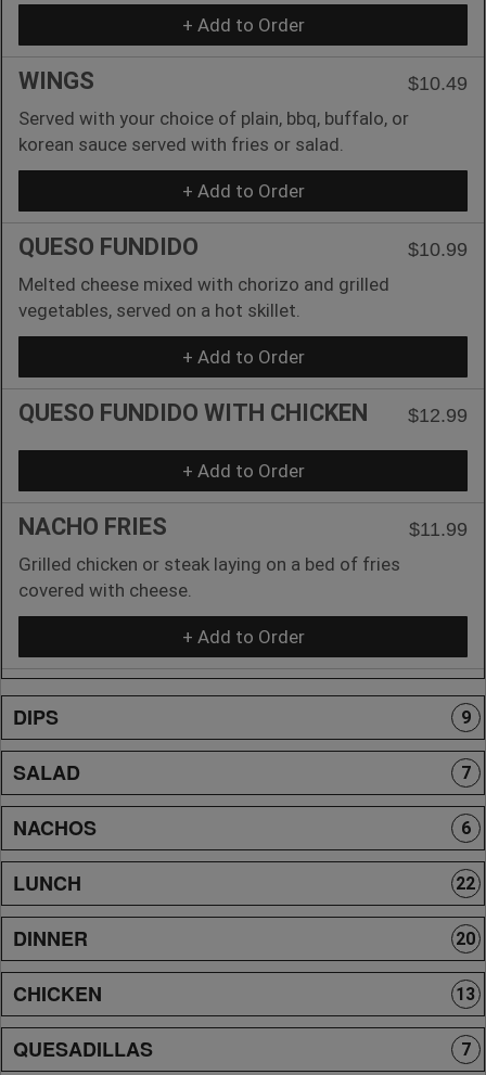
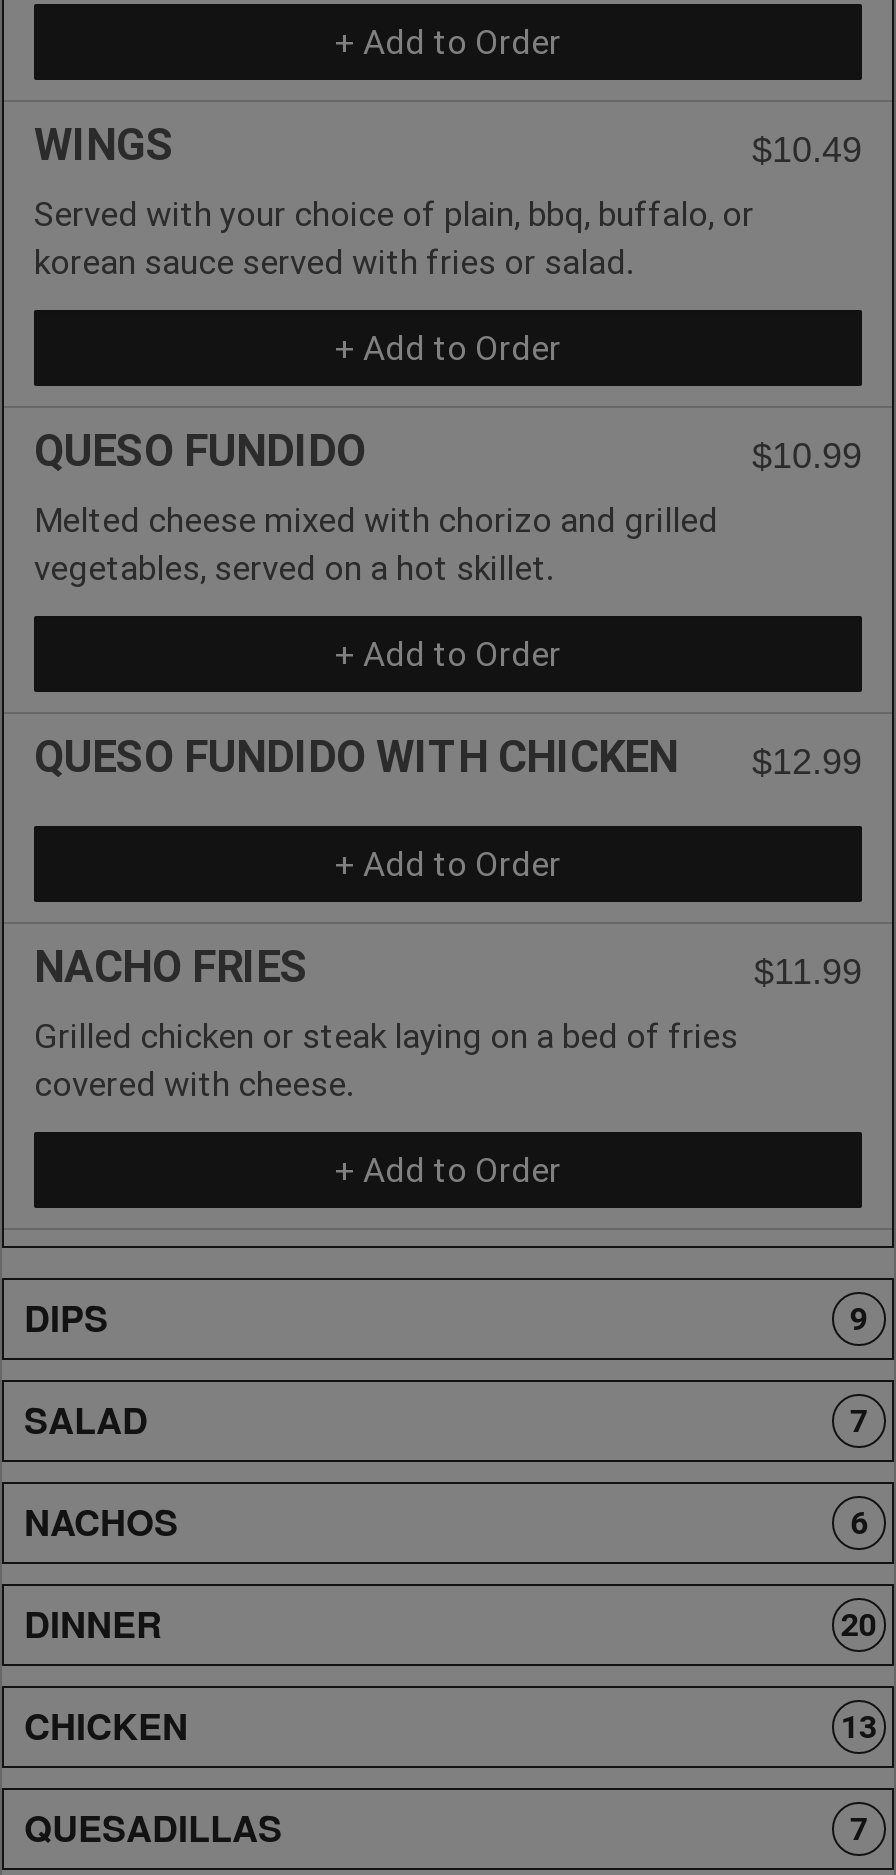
[13,869,475,897] LUNCH | 22 -> none

